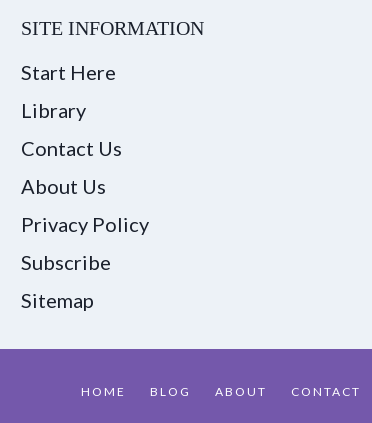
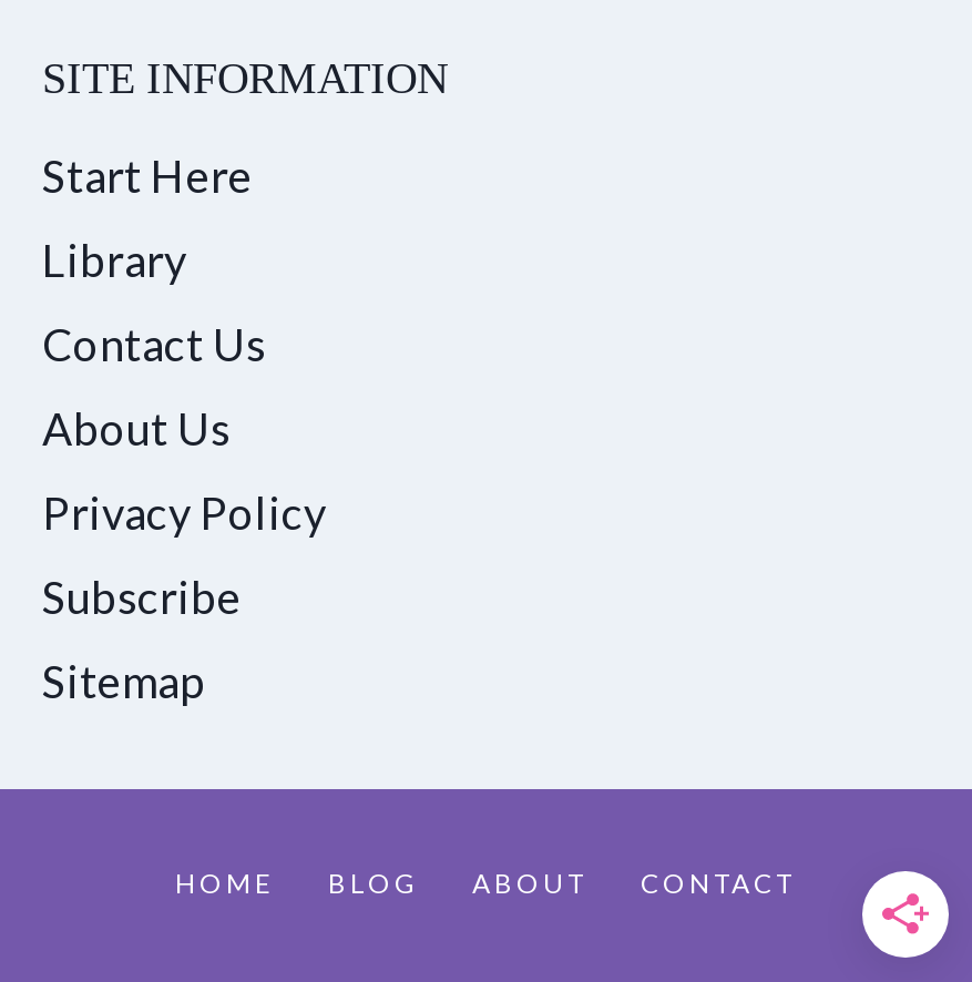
none -> [860,869,951,960] [image]

